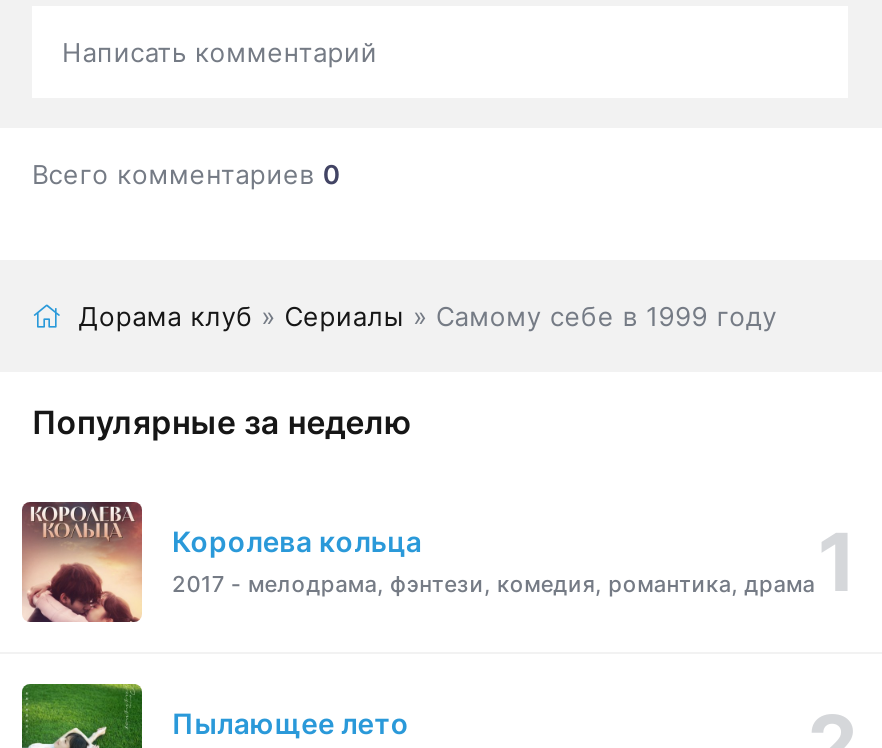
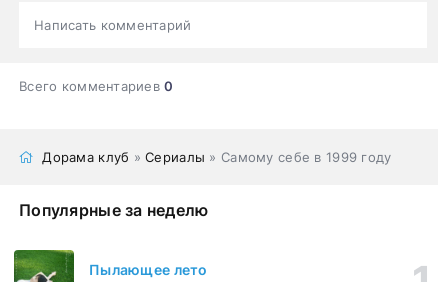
[20,500,815,624] [image] | Королева кольца | 2017 - мелодрама, фэнтези, комедия, романтика, драма -> none

